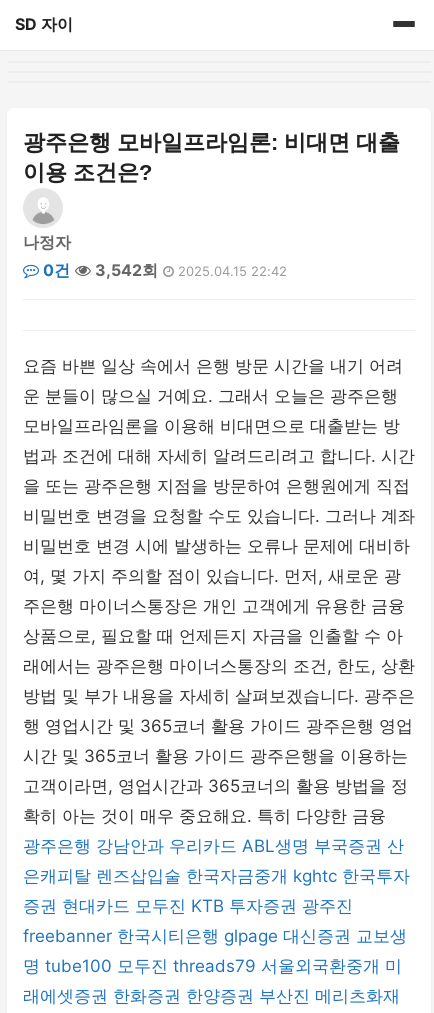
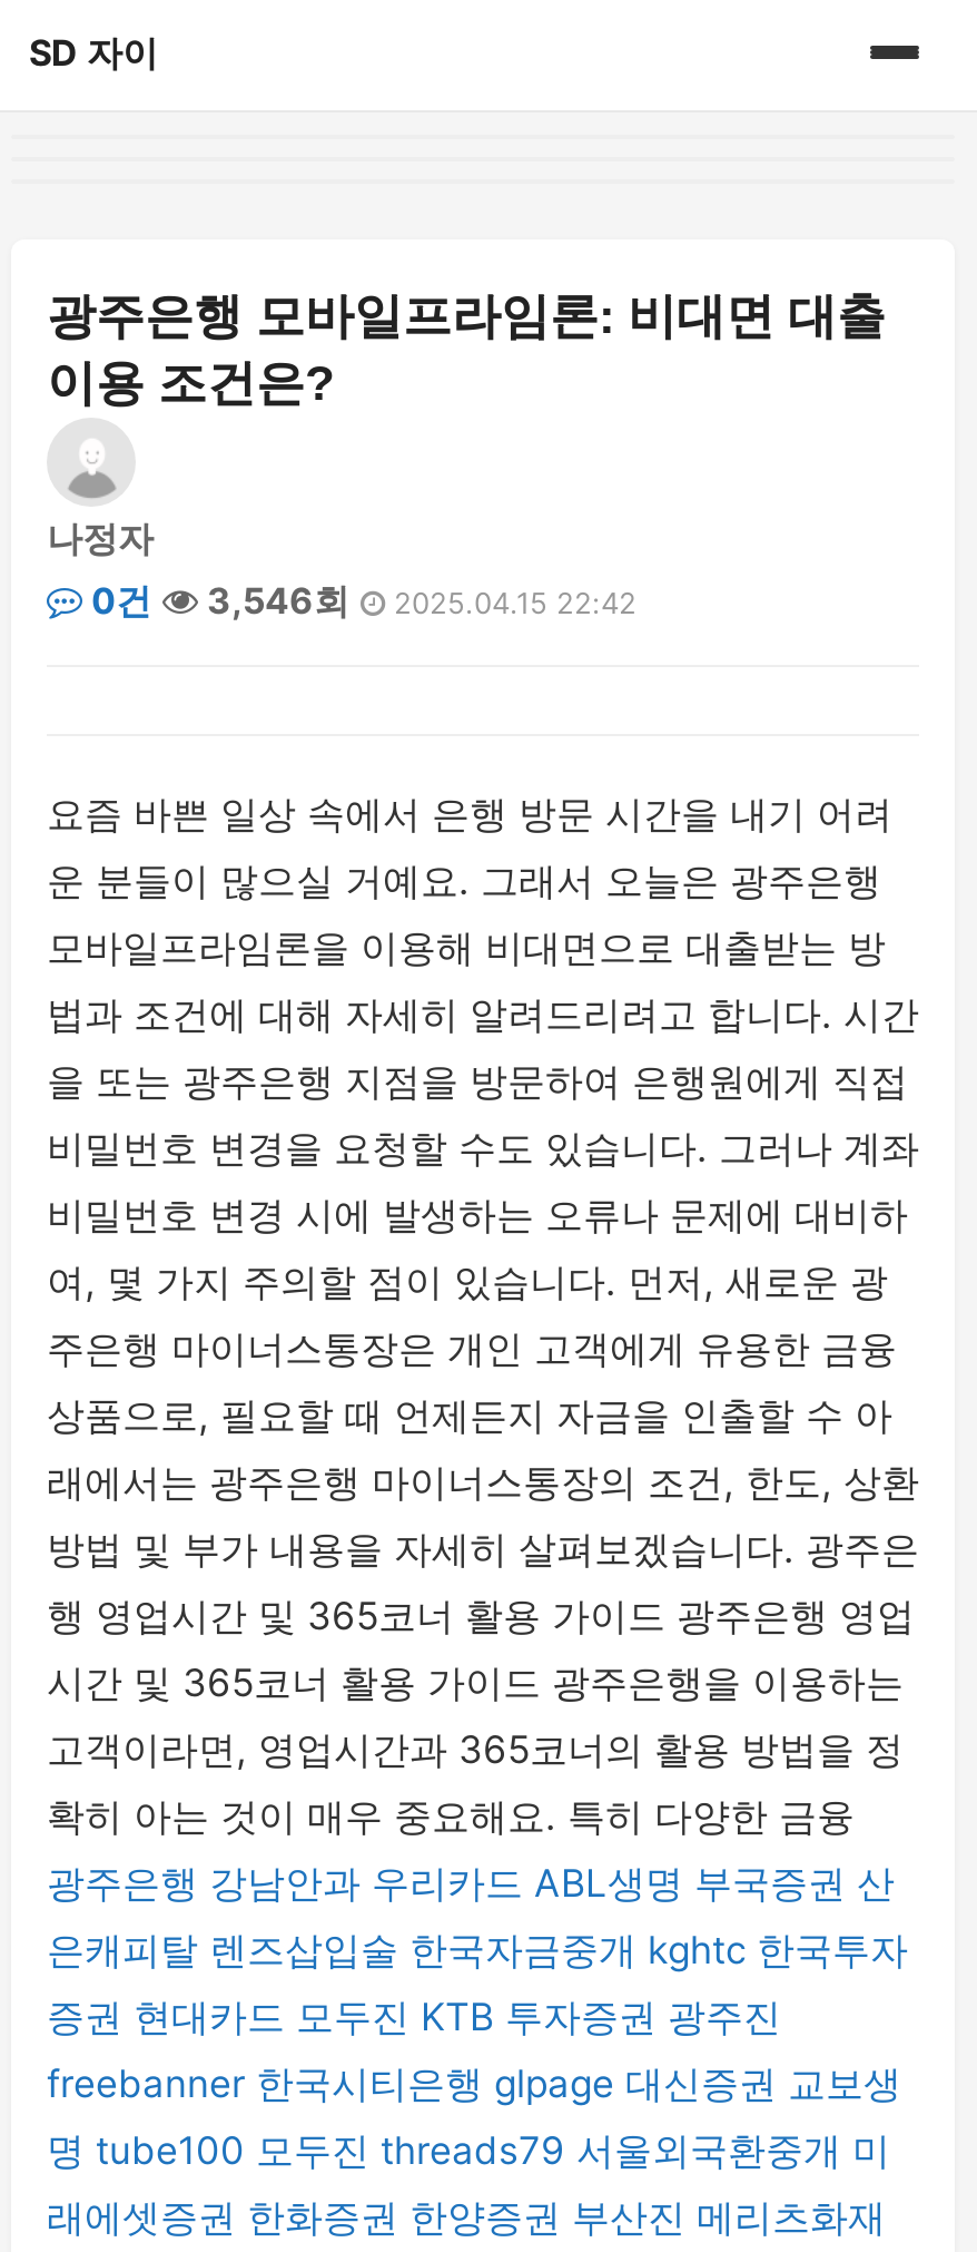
[39,260,287,280] 0건 3,542회 2025.04.15 22:42 -> [82,578,636,623] 0건 3,546회 2025.04.15 22:42

